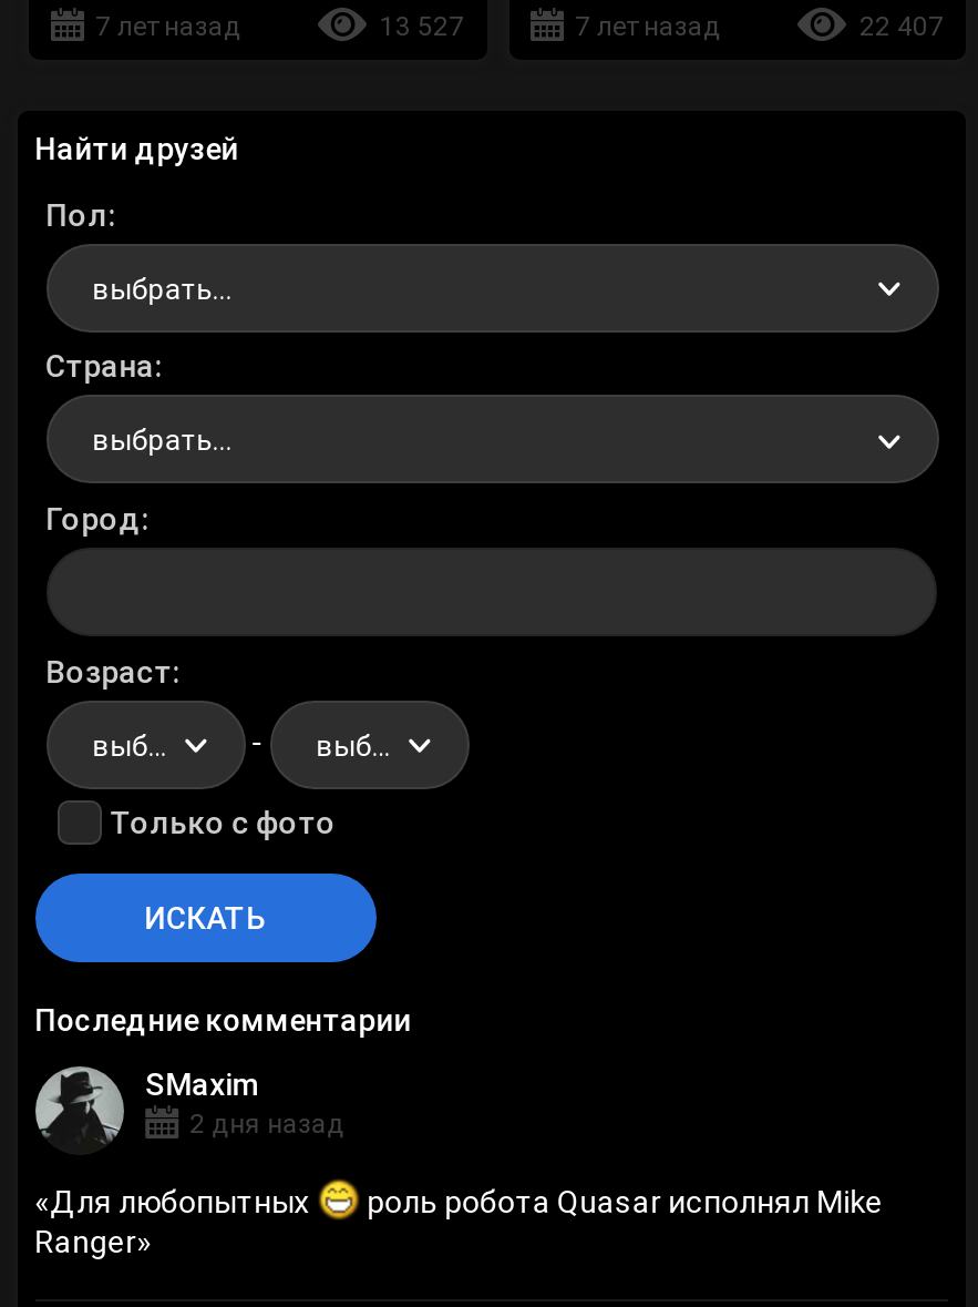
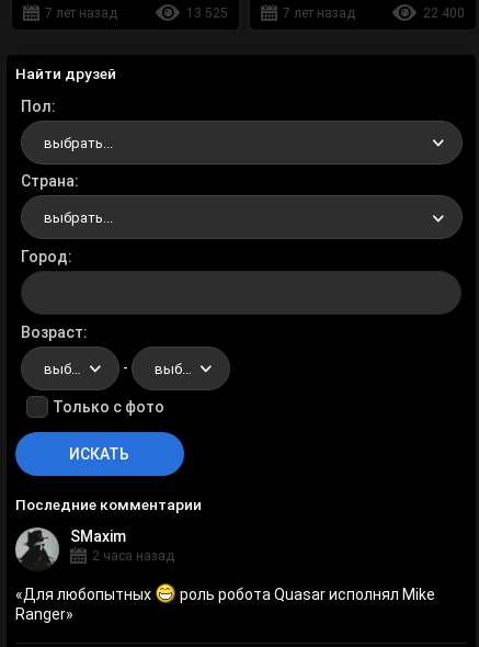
[380,11,464,42] 13 527 -> [186,6,227,21] 13 525
[859,11,944,42] 22 407 -> [423,6,465,21] 22 400
[190,1109,345,1140] 2 дня назад -> [92,548,174,564] 2 часа назад

